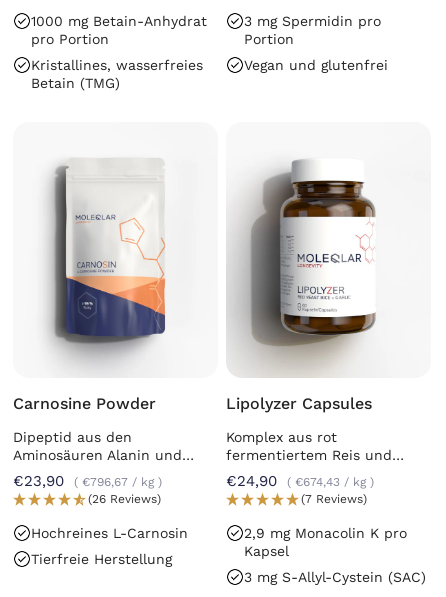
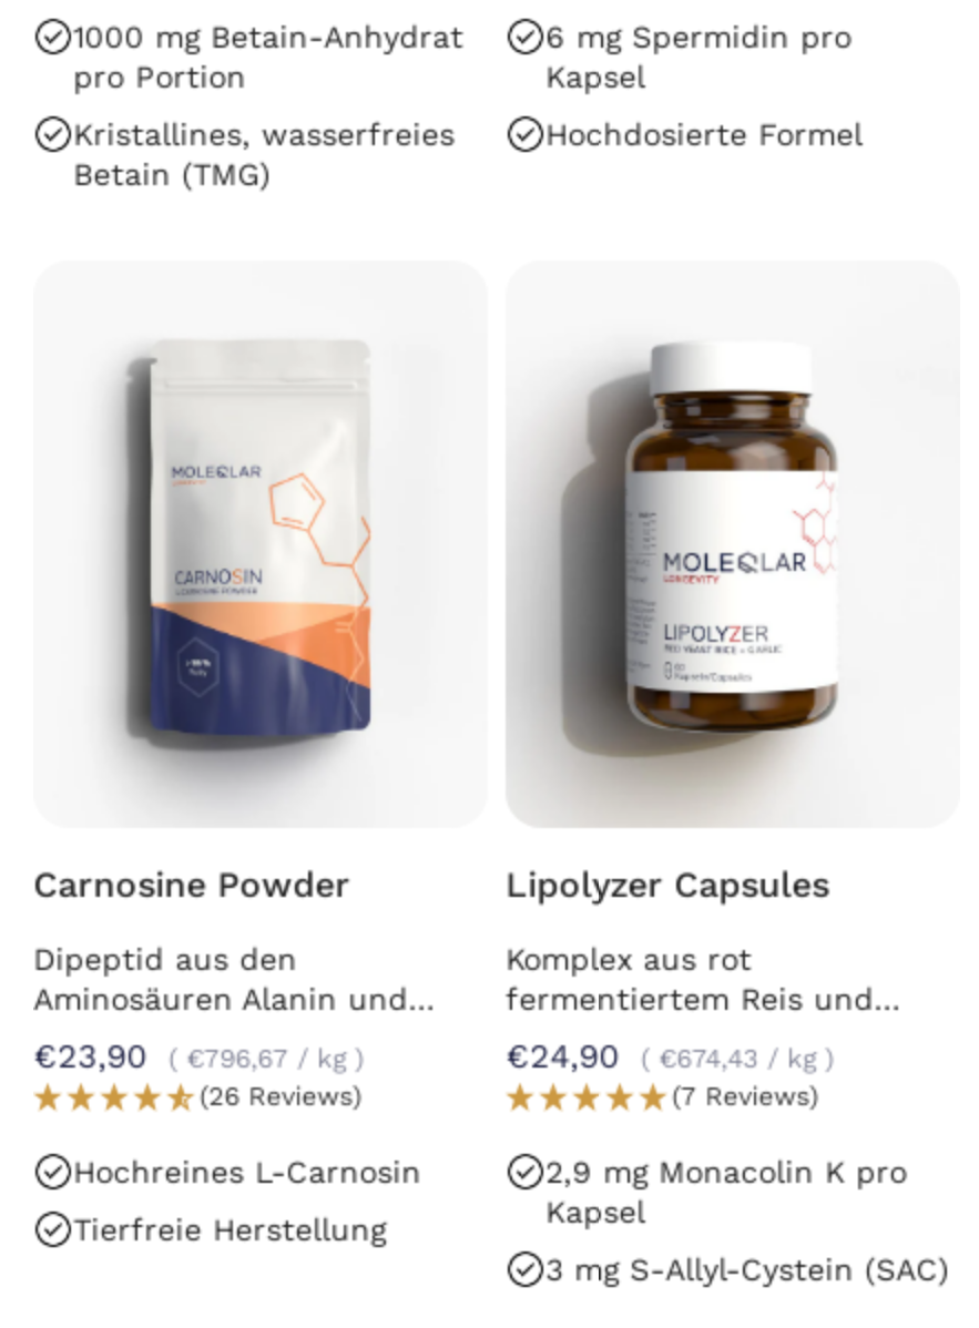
[244,12,381,46] 3 mg Spermidin pro | Portion -> [545,18,851,93] 6 mg Spermidin pro | Kapsel
[244,56,388,72] Vegan und glutenfrei -> [545,115,863,151] Hochdosierte Formel

